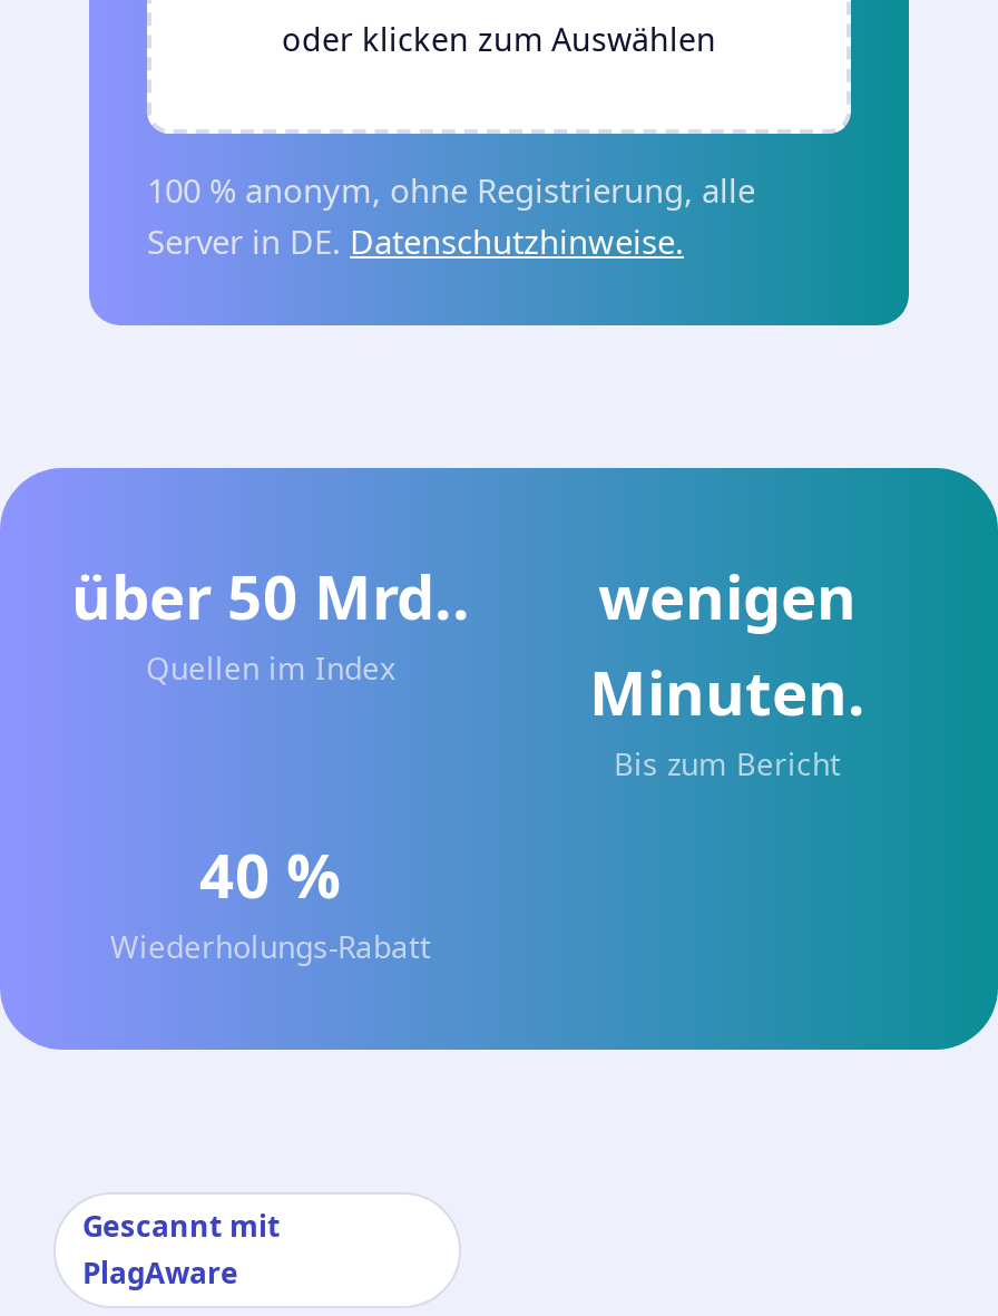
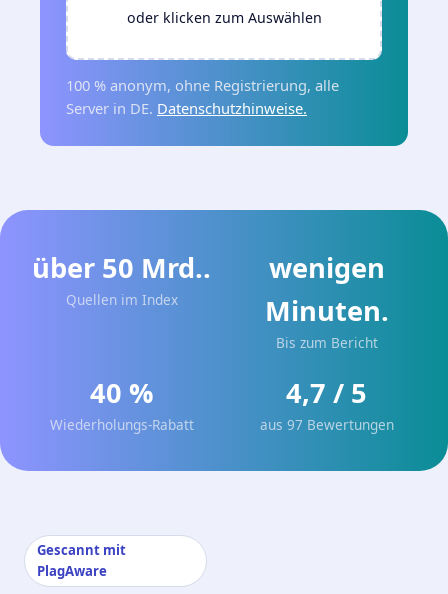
none -> [259,374,393,434] 4,7 / 5 | aus 97 Bewertungen

